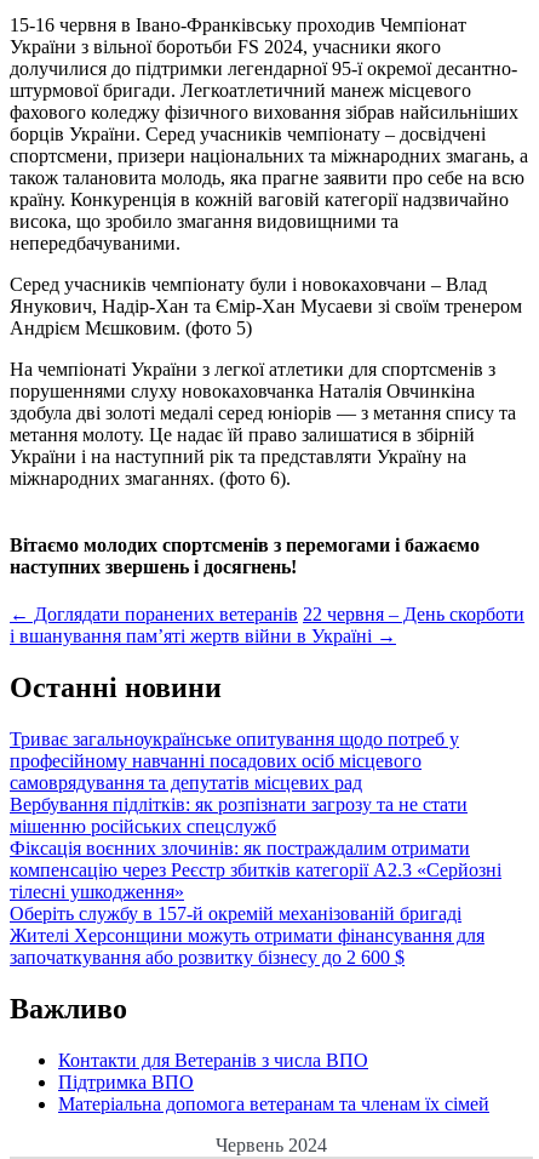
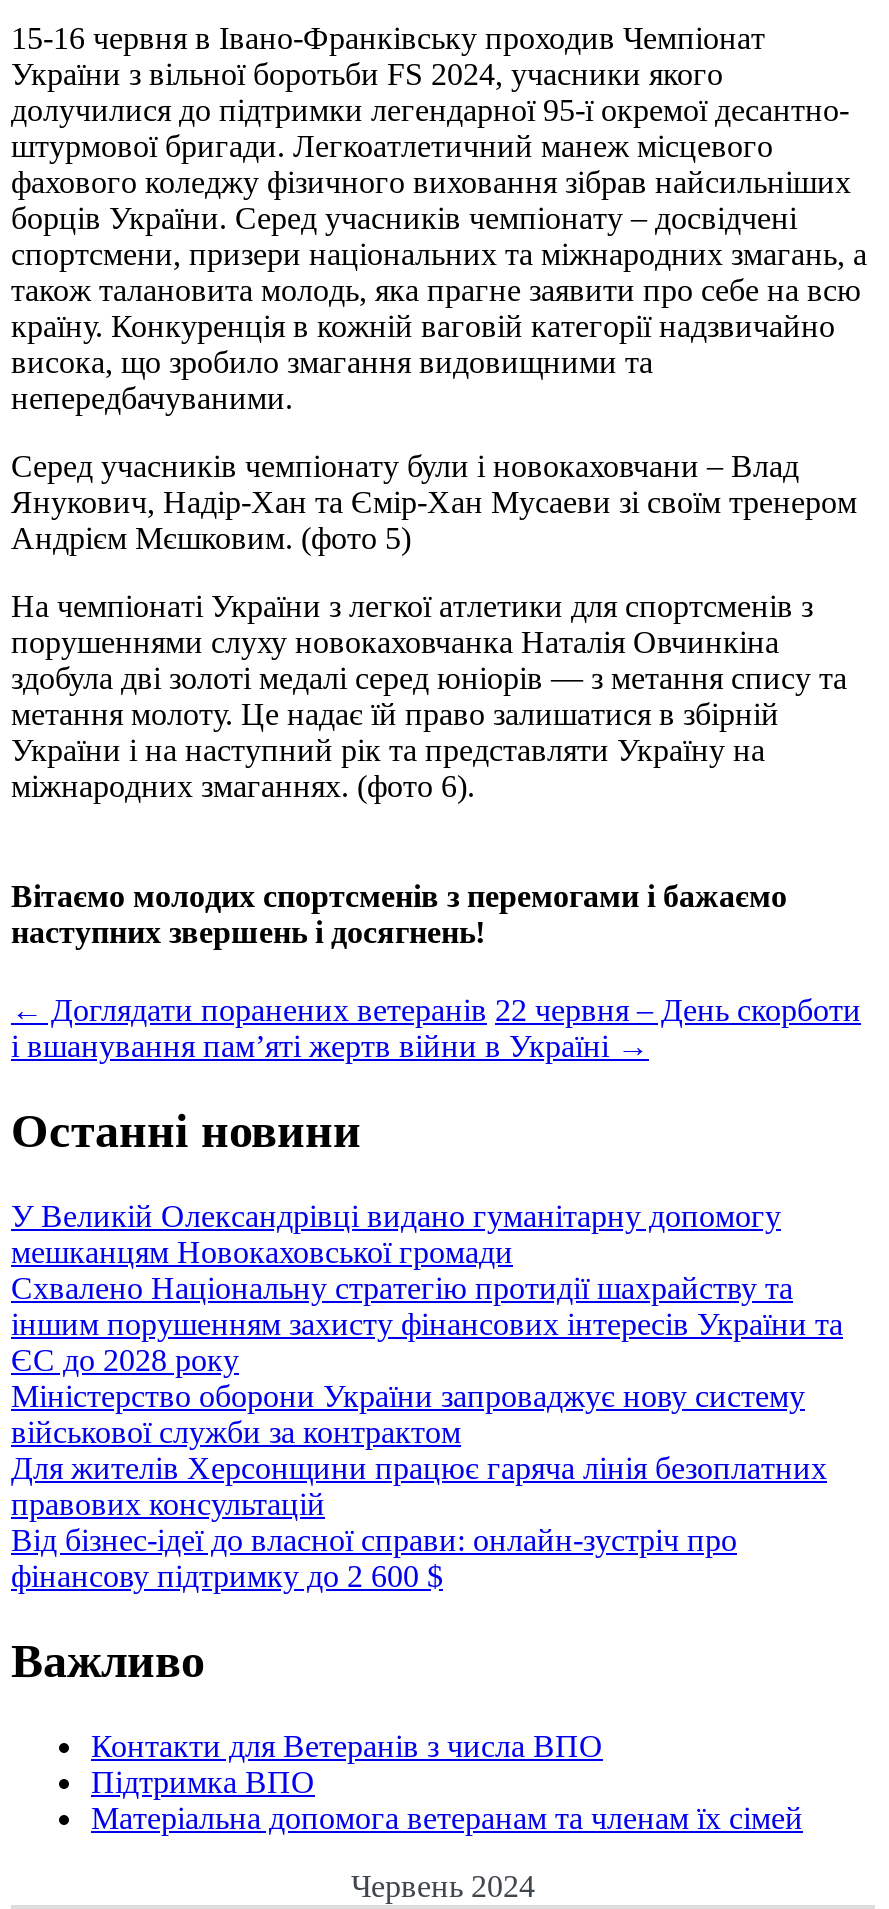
[10,728,501,967] Триває загальноукраїнське опитування щодо потреб у | професійному навчанні посадових осіб місцевого | самоврядування та депутатів місцевих рад | Вербування підлітків: як розпізнати загрозу та не стати | мішенню російських спецслужб | Фіксація воєнних злочинів: як постраждалим отримати | компенсацію через Реєстр збитків категорії А2.3 «Серйозні | тілесні ушкодження» | Оберіть службу в 157-й окремій механізованій бригаді | Жителі Херсонщини можуть отримати фінансування для | започаткування або розвитку бізнесу до 2 600 $ -> [11,1199,843,1593] У Великій Олександрівці видано гуманітарну допомогу | мешканцям Новокаховської громади | Схвалено Національну стратегію протидії шахрайству та | іншим порушенням захисту фінансових інтересів України та | ЄС до 2028 року | Міністерство оборони України запроваджує нову систему | військової служби за контрактом | Для жителів Херсонщини працює гаряча лінія безоплатних | правових консультацій | Від бізнес-ідеї до власної справи: онлайн-зустріч про | фінансову підтримку до 2 600 $

